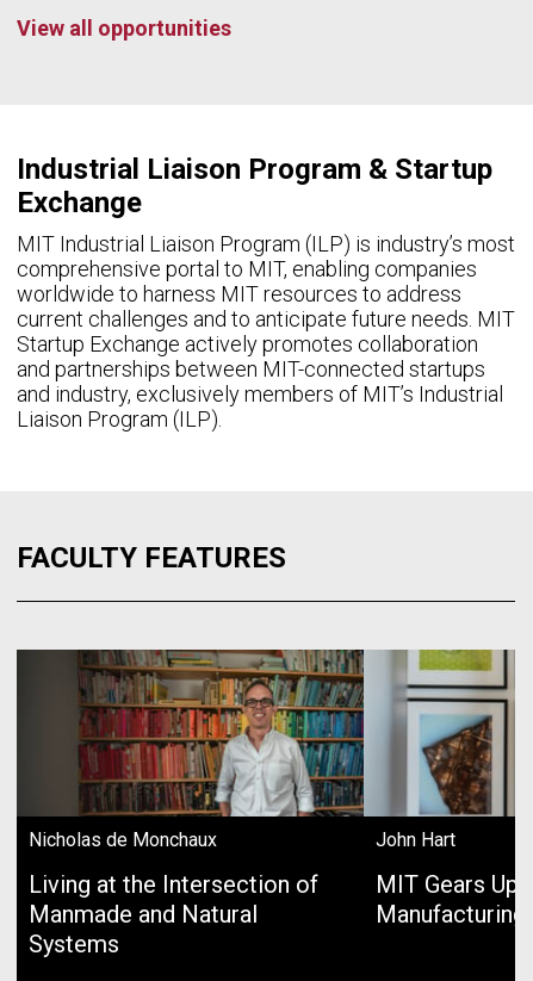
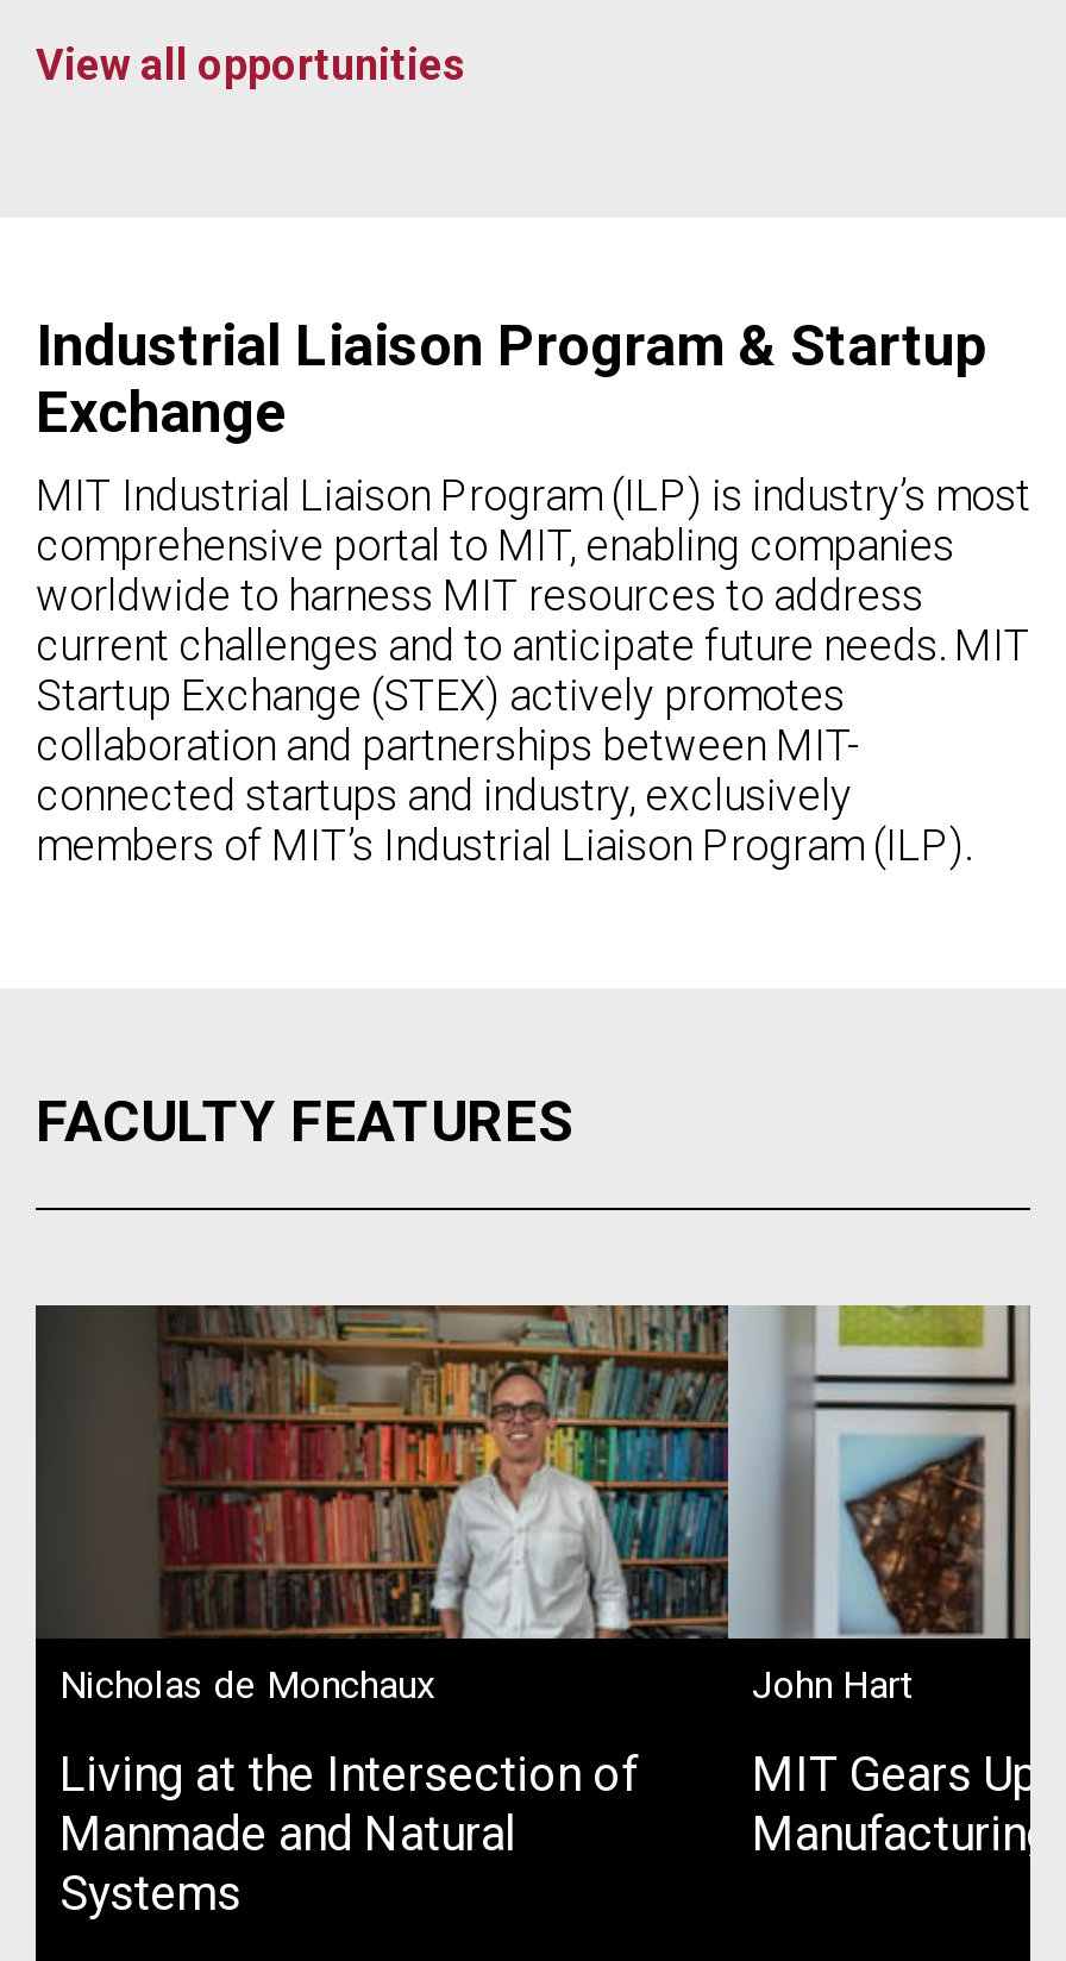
[17,331,503,431] Startup Exchange actively promotes collaboration | and partnerships between MIT-connected startups | and industry, exclusively members of MIT’s Industrial | Liaison Program (ILP). -> [36,670,971,870] Startup Exchange (STEX) actively promotes | collaboration and partnerships between MIT- | connected startups and industry, exclusively | members of MIT’s Industrial Liaison Program (ILP).

